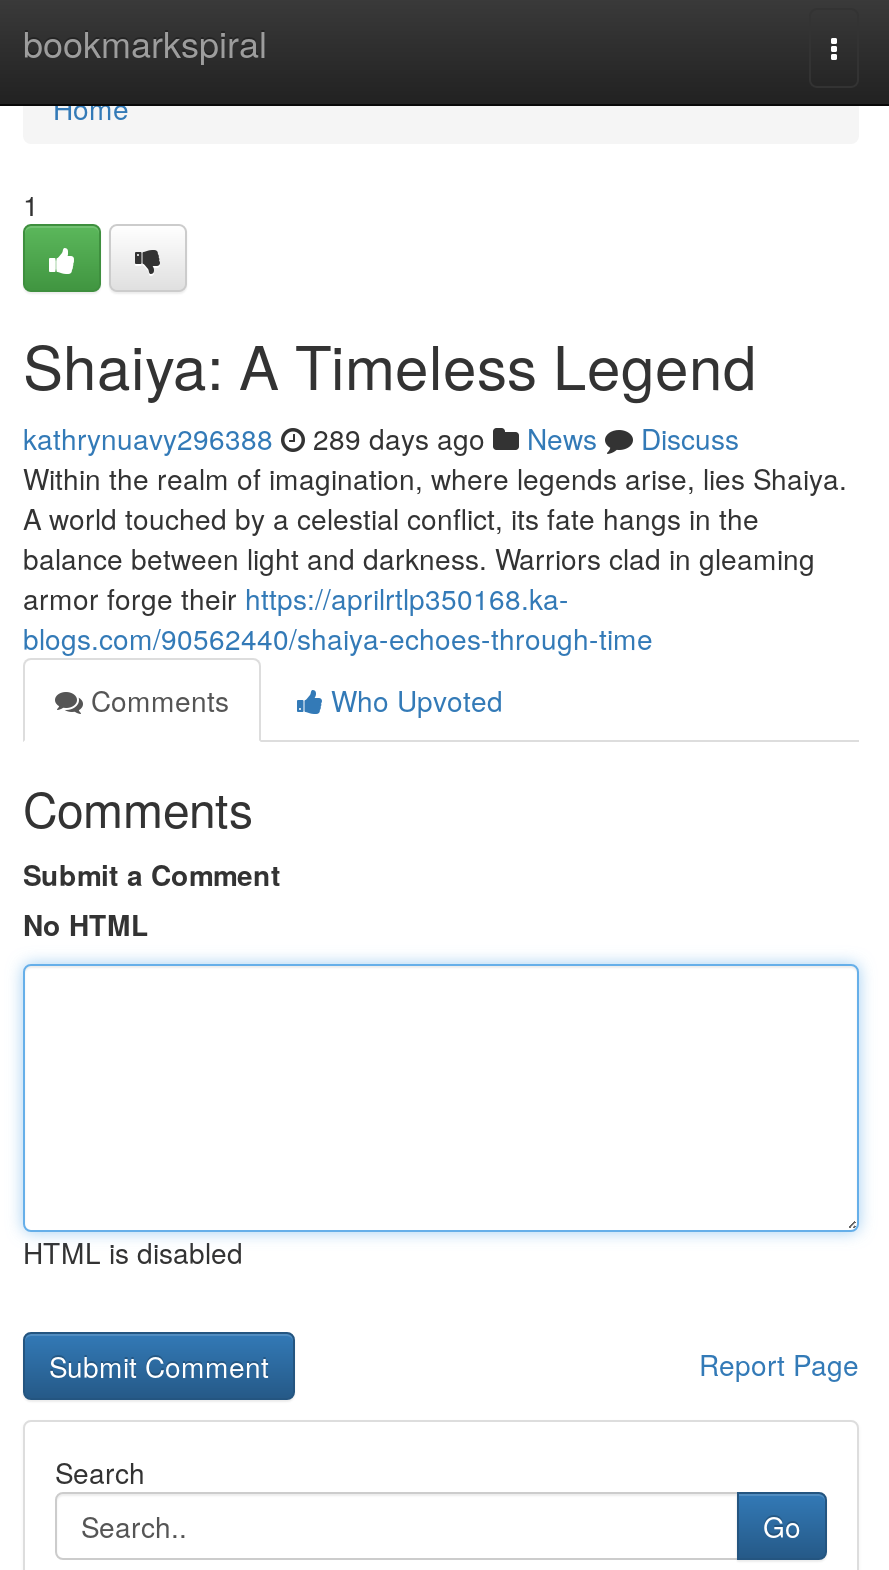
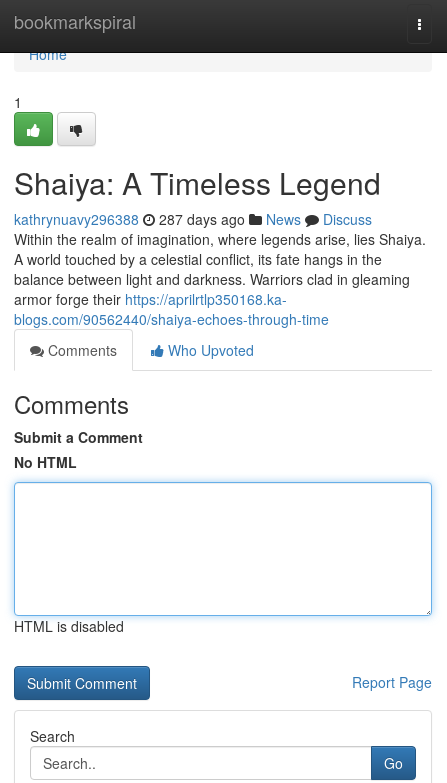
[23,418,739,458] kathrynuavy296388 289 days ago News Discuss -> [14,209,372,229] kathrynuavy296388 287 days ago News Discuss

